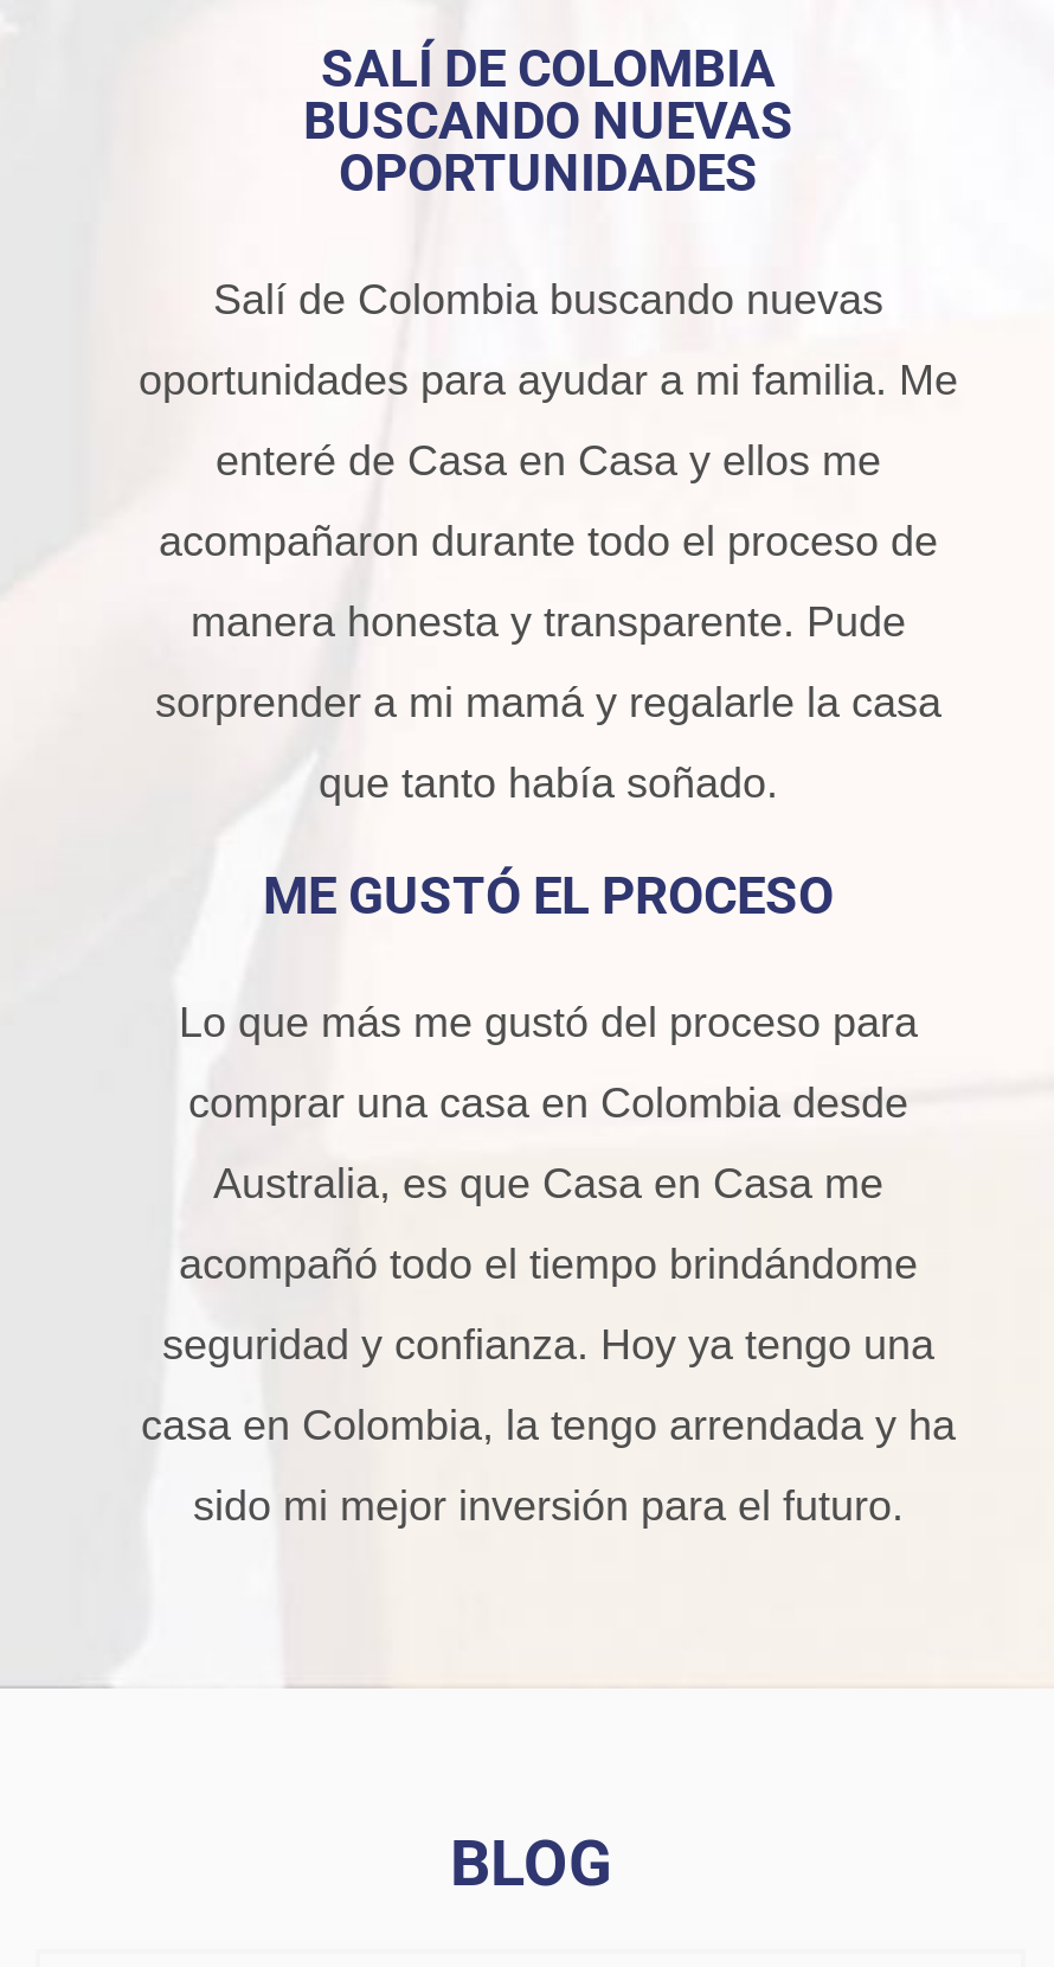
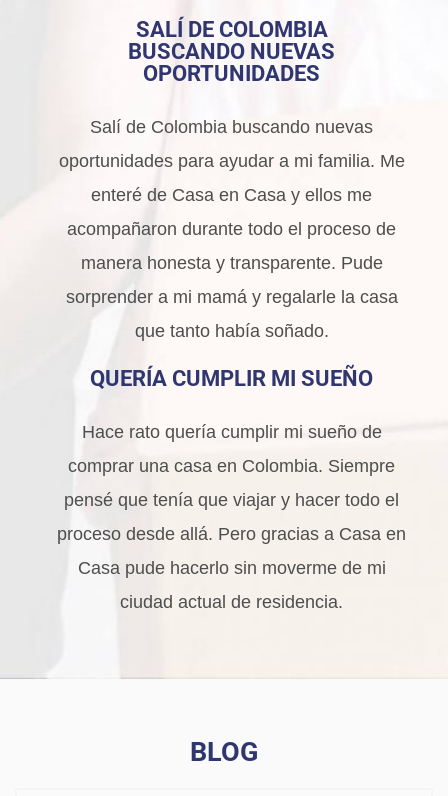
[141,867,956,1531] ME GUSTÓ EL PROCESO | Lo que más me gustó del proceso para | comprar una casa en Colombia desde | Australia, es que Casa en Casa me | acompañó todo el tiempo brindándome | seguridad y confianza. Hoy ya tengo una | casa en Colombia, la tengo arrendada y ha | sido mi mejor inversión para el futuro. -> [57,366,406,612] QUERÍA CUMPLIR MI SUEÑO | Hace rato quería cumplir mi sueño de | comprar una casa en Colombia. Siempre | pensé que tenía que viajar y hacer todo el | proceso desde allá. Pero gracias a Casa en | Casa pude hacerlo sin moverme de mi | ciudad actual de residencia.

